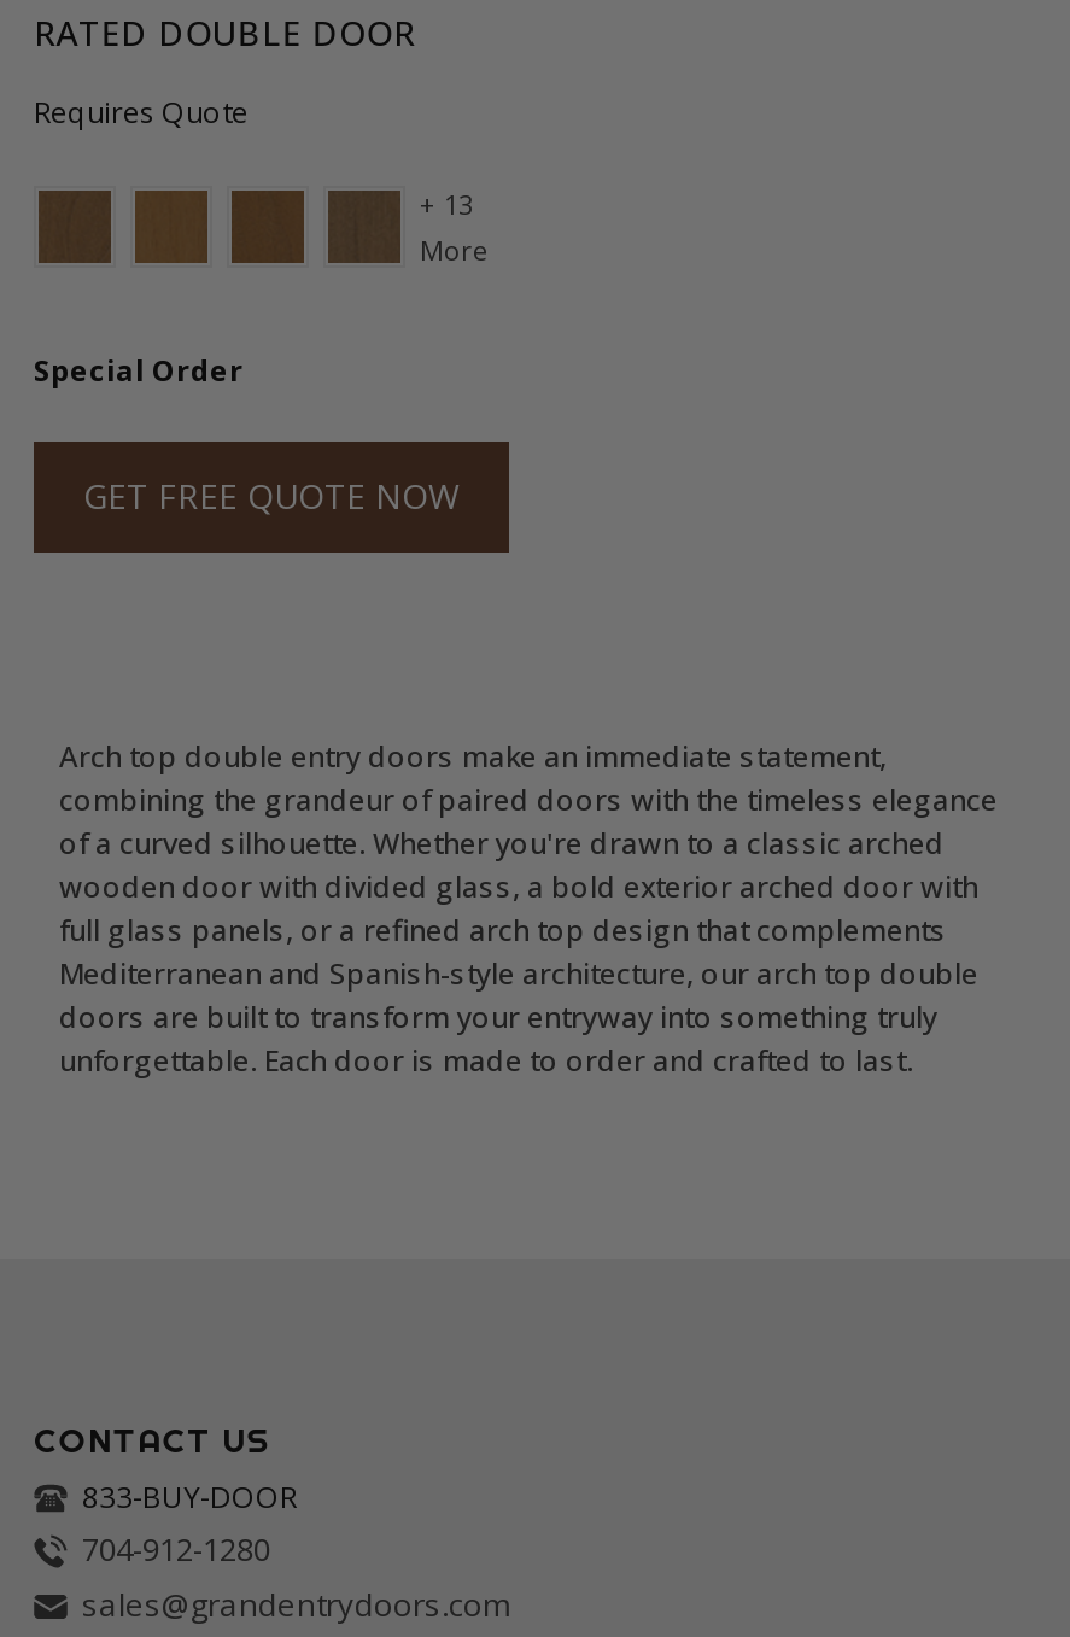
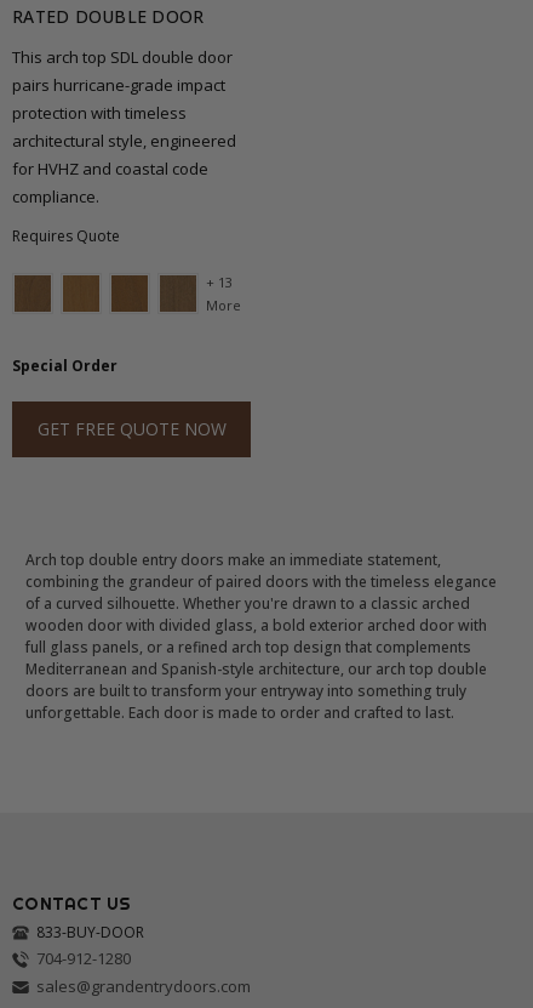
none -> [12,46,236,207] This arch top SDL double door | pairs hurricane-grade impact | protection with timeless | architectural style, engineered | for HVHZ and coastal code | compliance.

